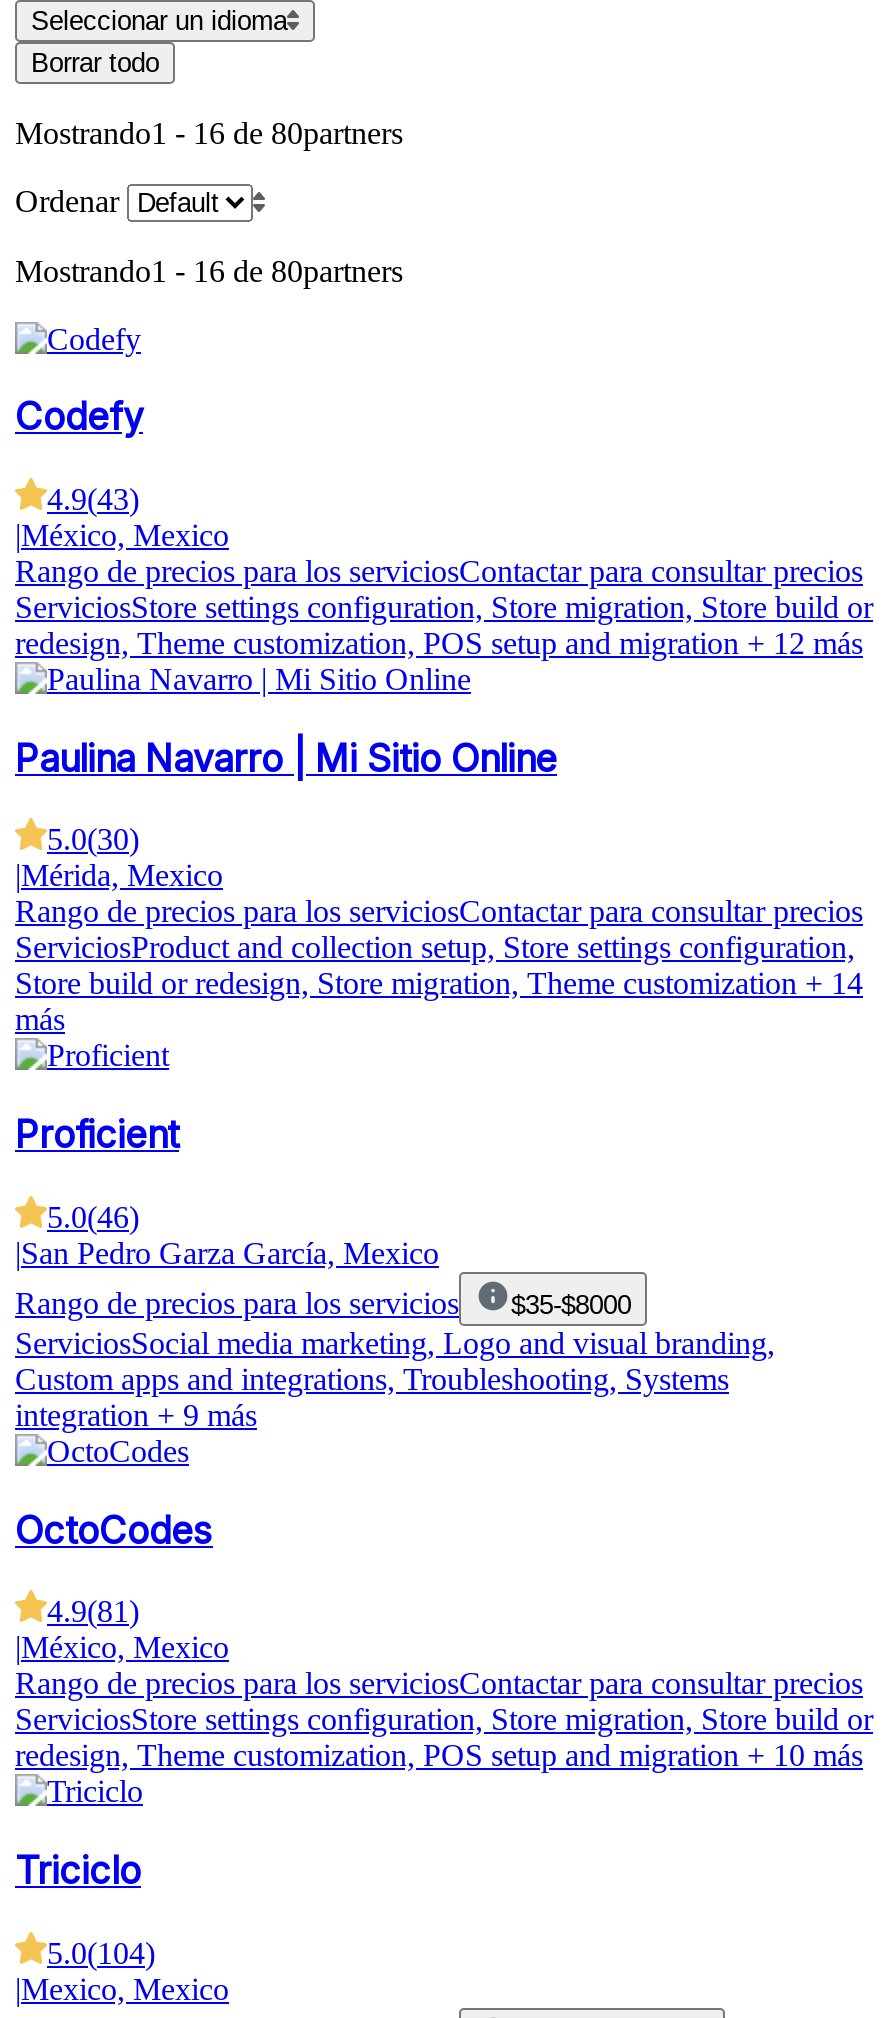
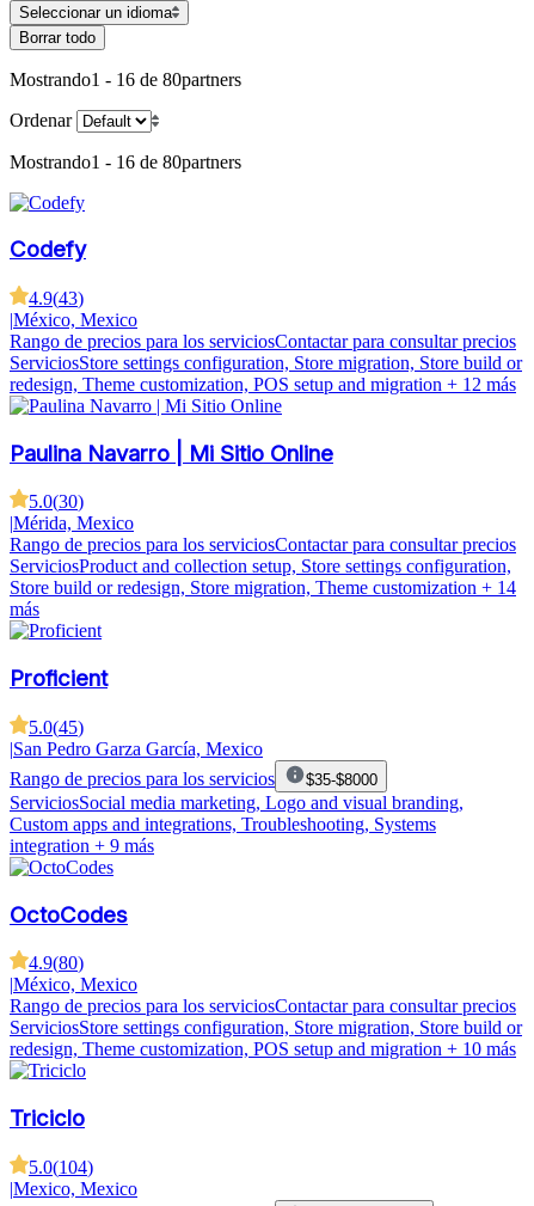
[47,1200,139,1234] 5.0(46) -> [29,717,84,737] 5.0(45)
[47,1595,139,1629] 4.9(81) -> [29,953,84,973] 4.9(80)

